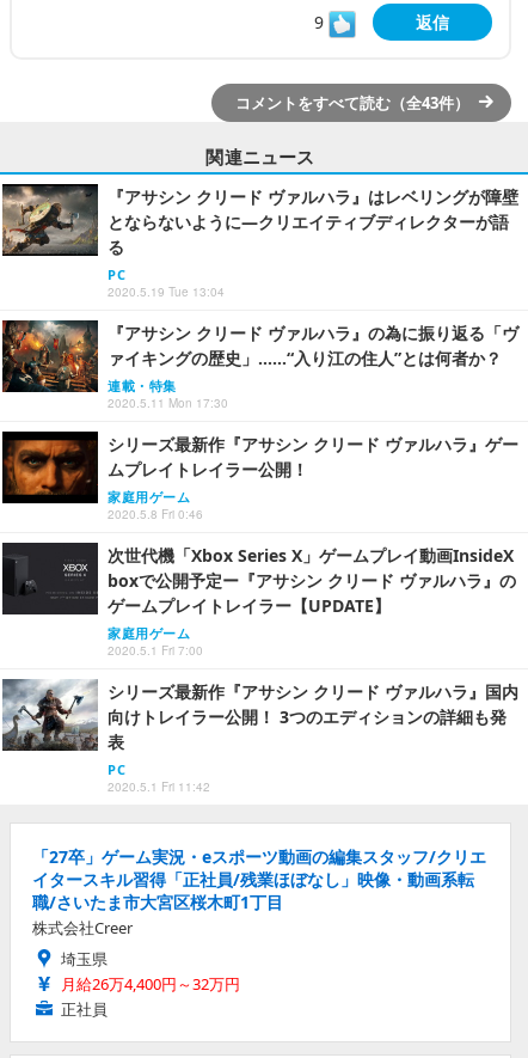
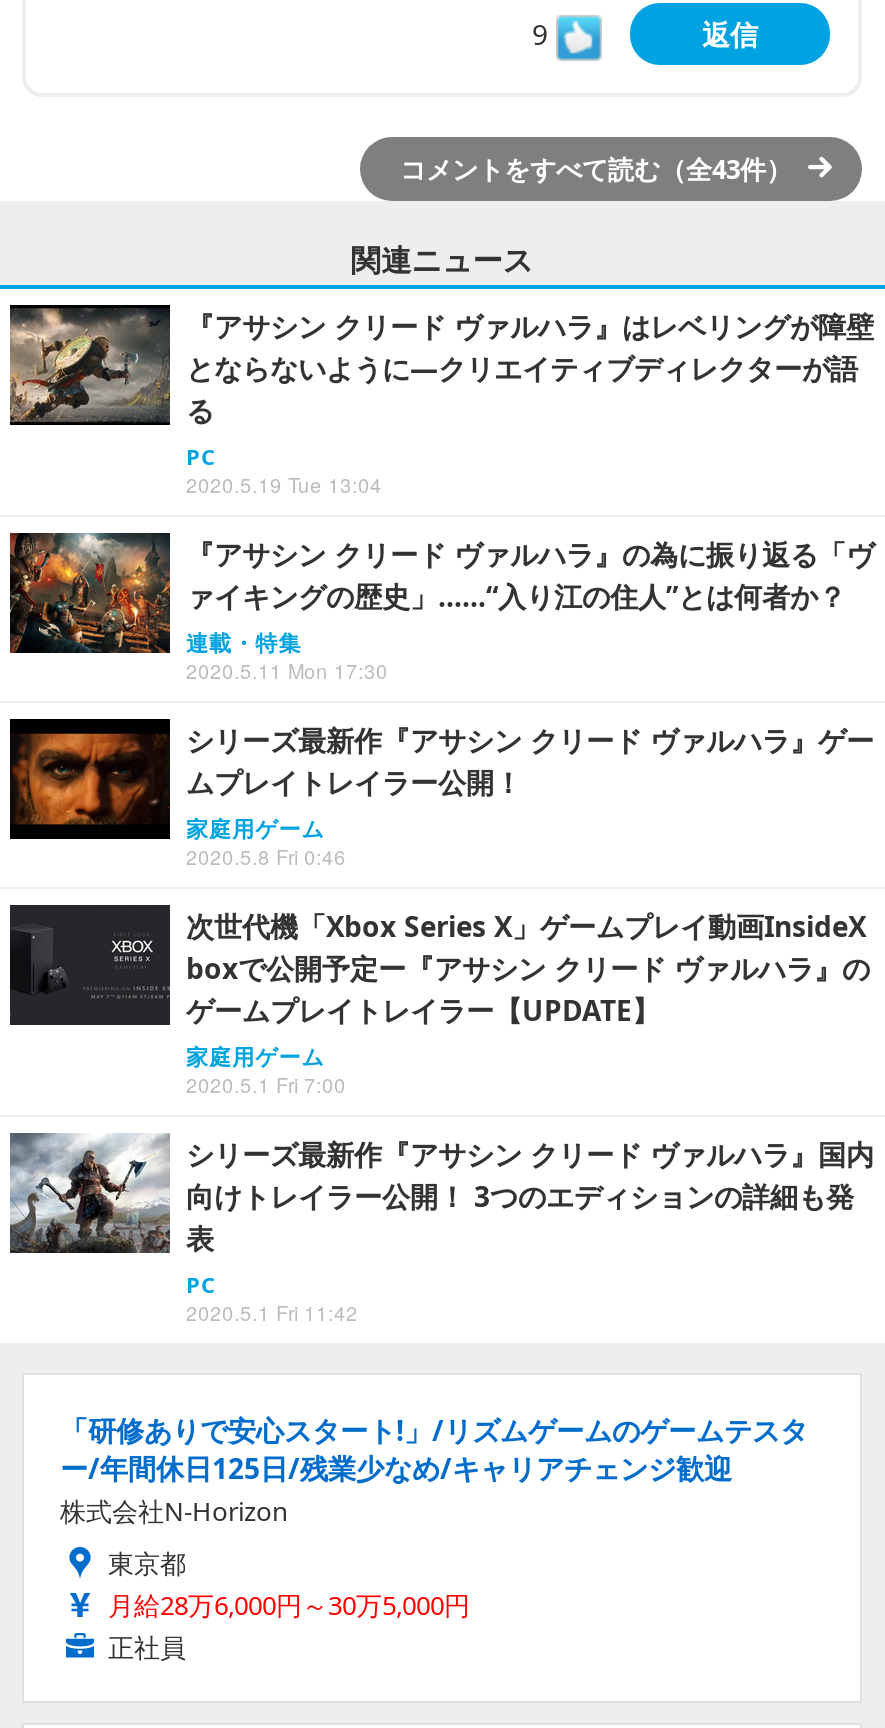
[32,846,486,995] 「27卒」ゲーム実況・eスポーツ動画の編集スタッフ/クリエ | イタースキル習得「正社員/残業ほぼなし」映像・動画系転 | 職/さいたま市大宮区桜木町1丁目 | 株式会社Creer | 埼玉県 | 月給26万4,400円～32万円 -> [60,1412,808,1624] 「研修ありで安心スタート!」/リズムゲームのゲームテスタ | ー/年間休日125日/残業少なめ/キャリアチェンジ歓迎 | 株式会社N-Horizon | 東京都 | 月給28万6,000円～30万5,000円

